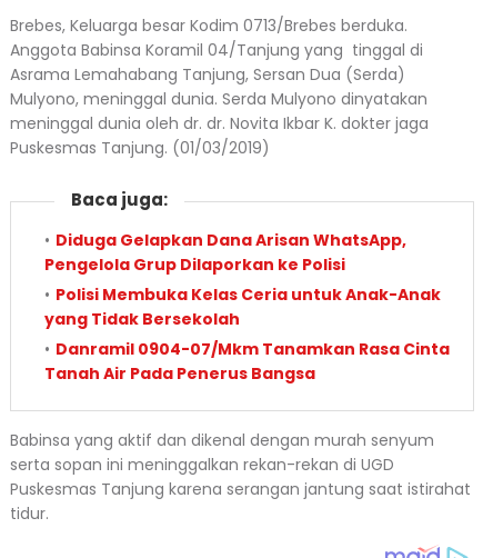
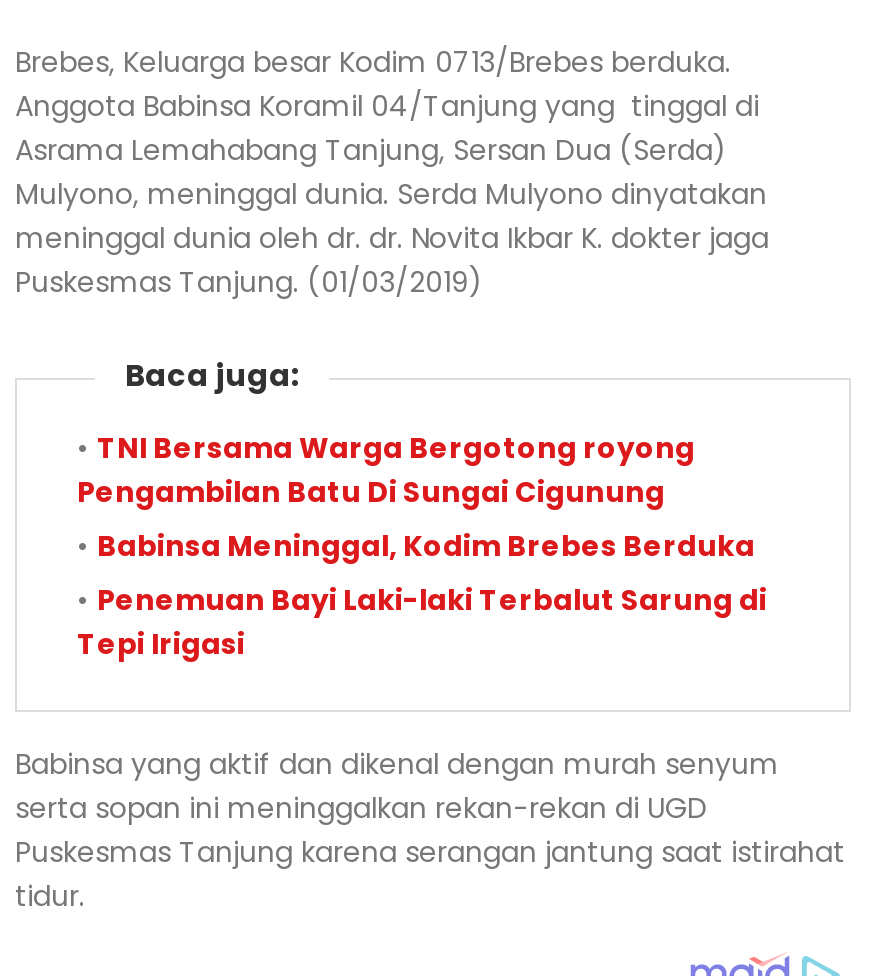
[44,229,450,385] Diduga Gelapkan Dana Arisan WhatsApp, | Pengelola Grup Dilaporkan ke Polisi | Polisi Membuka Kelas Ceria untuk Anak-Anak | yang Tidak Bersekolah | Danramil 0904-07/Mkm Tanamkan Rasa Cinta | Tanah Air Pada Penerus Bangsa -> [77,428,767,664] TNI Bersama Warga Bergotong royong | Pengambilan Batu Di Sungai Cigunung | Babinsa Meninggal, Kodim Brebes Berduka | Penemuan Bayi Laki-laki Terbalut Sarung di | Tepi Irigasi

